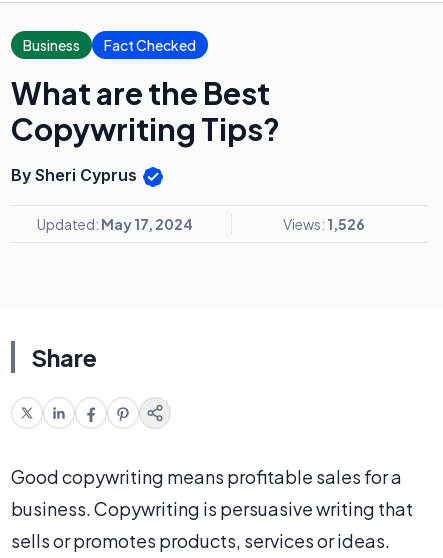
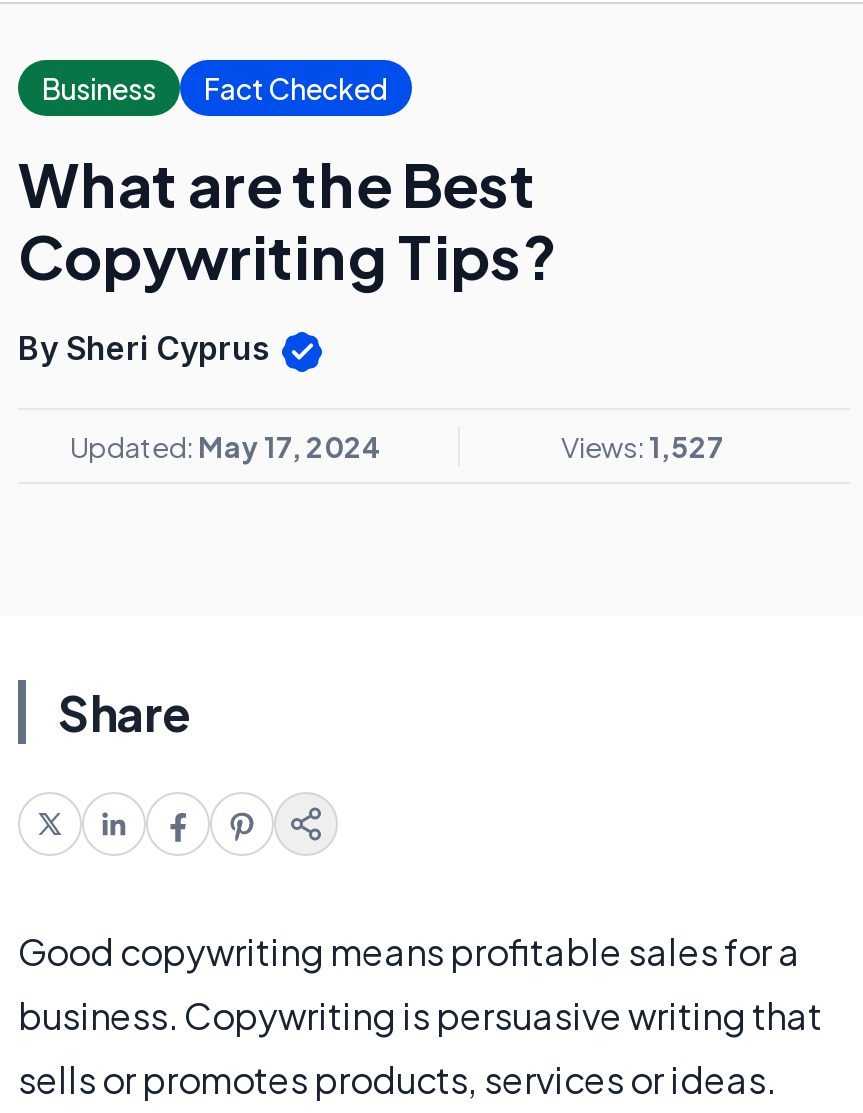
[282,215,364,233] Views: 1,526 -> [561,427,725,463] Views: 1,527

